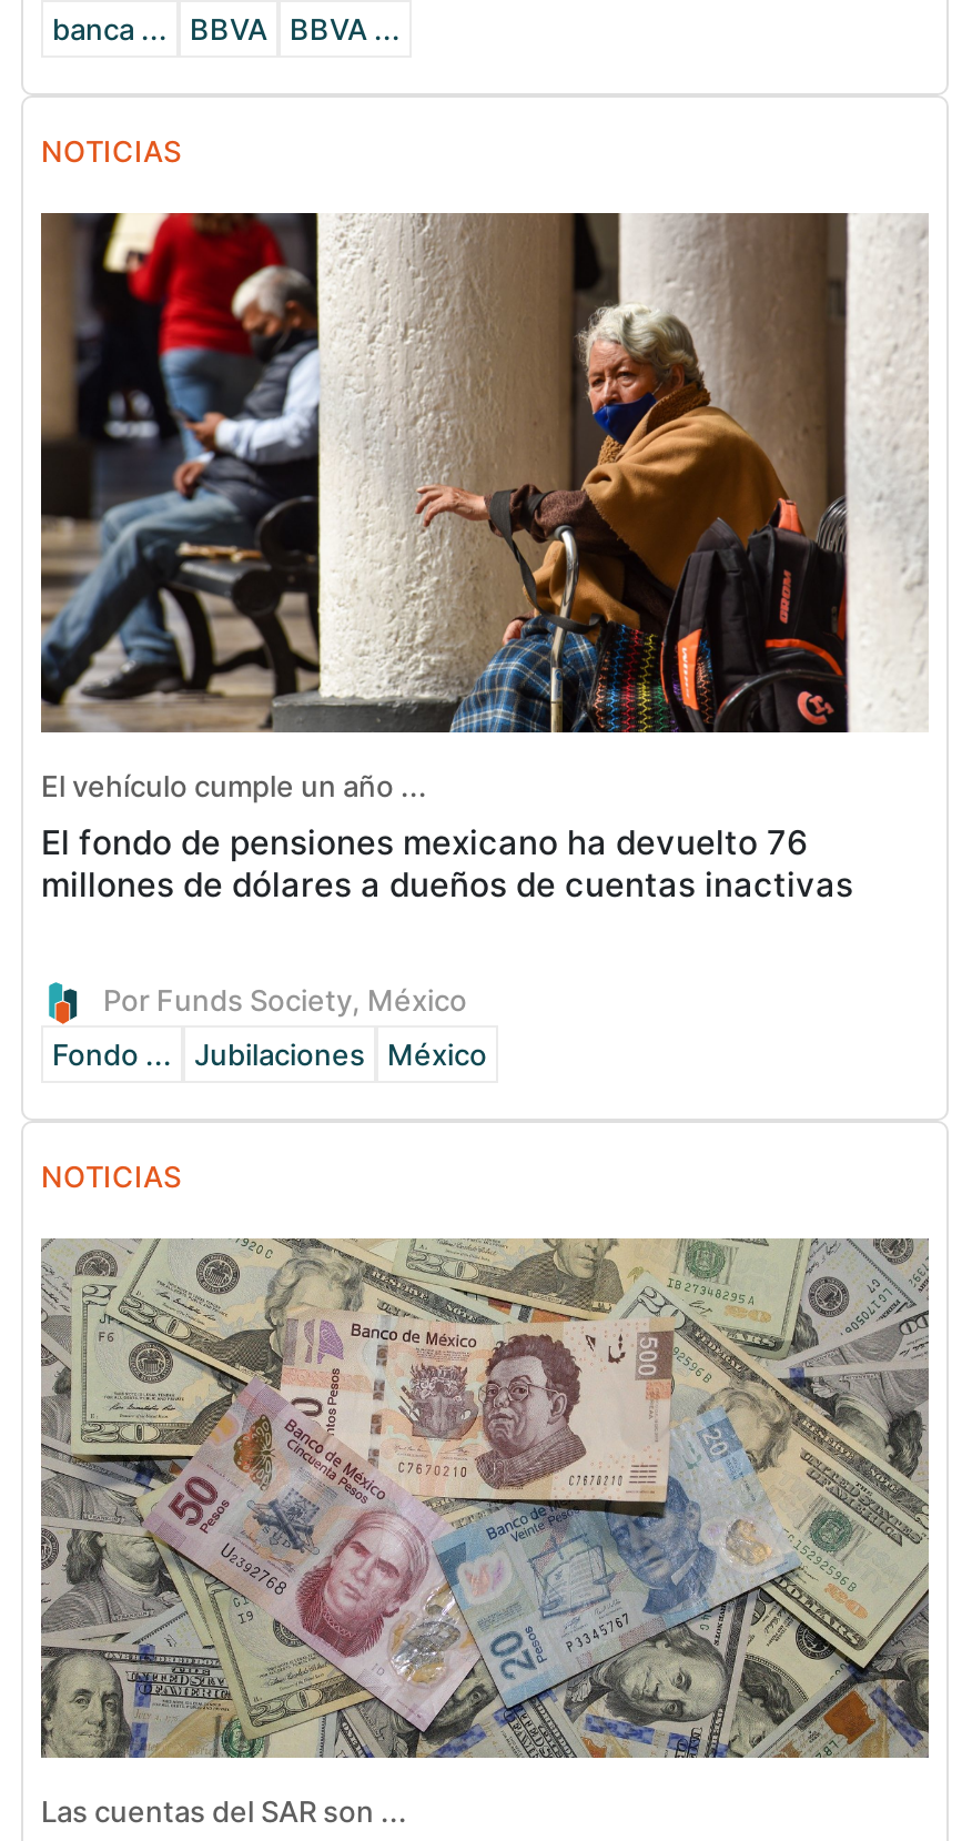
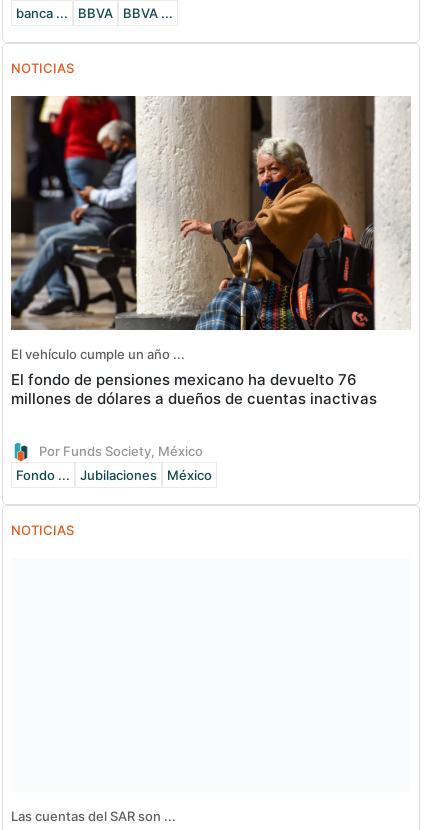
[39,1236,931,1760] [image] -> none

